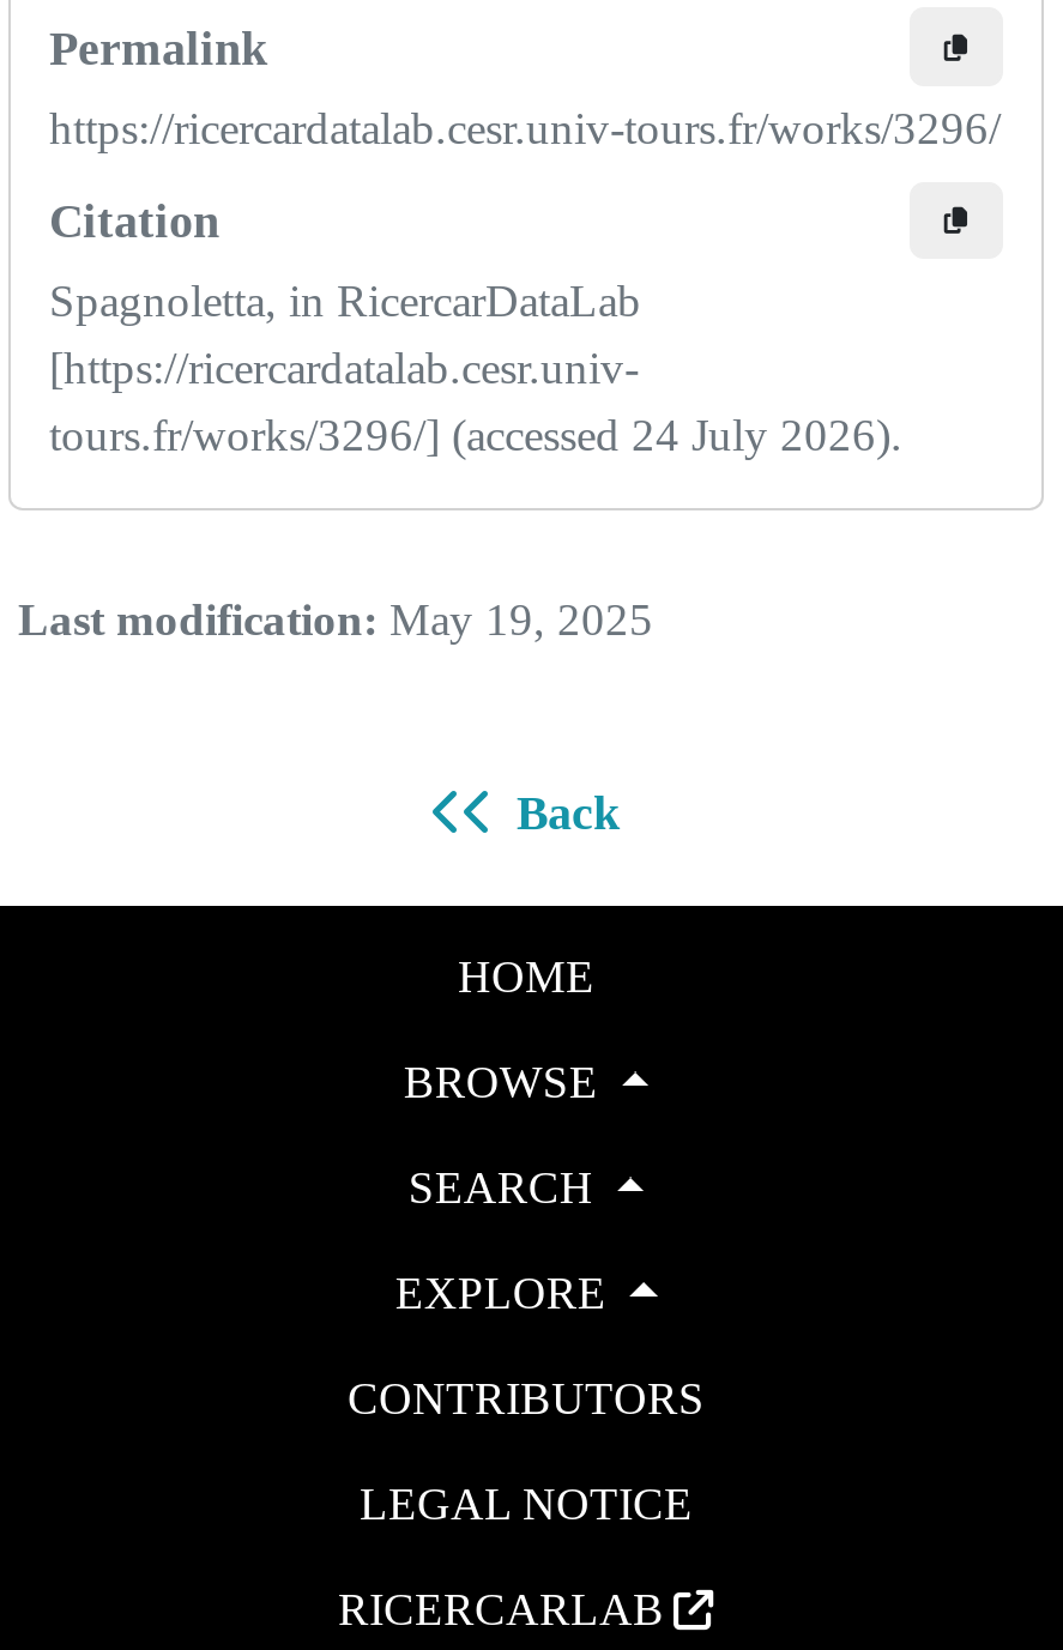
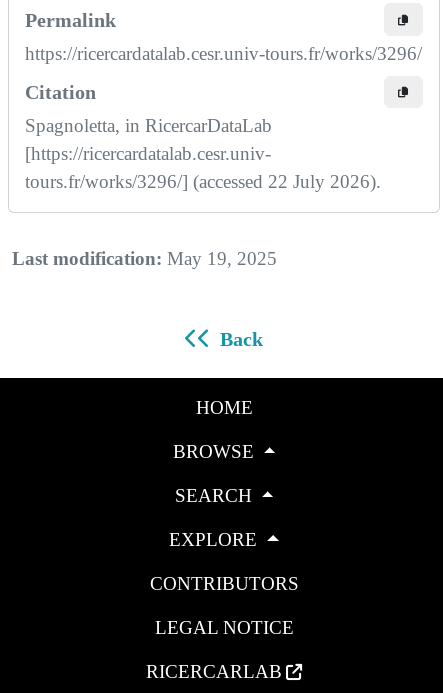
[49,410,902,460] tours.fr/works/3296/] (accessed 24 July 2026). -> [25,171,381,192] tours.fr/works/3296/] (accessed 22 July 2026).

